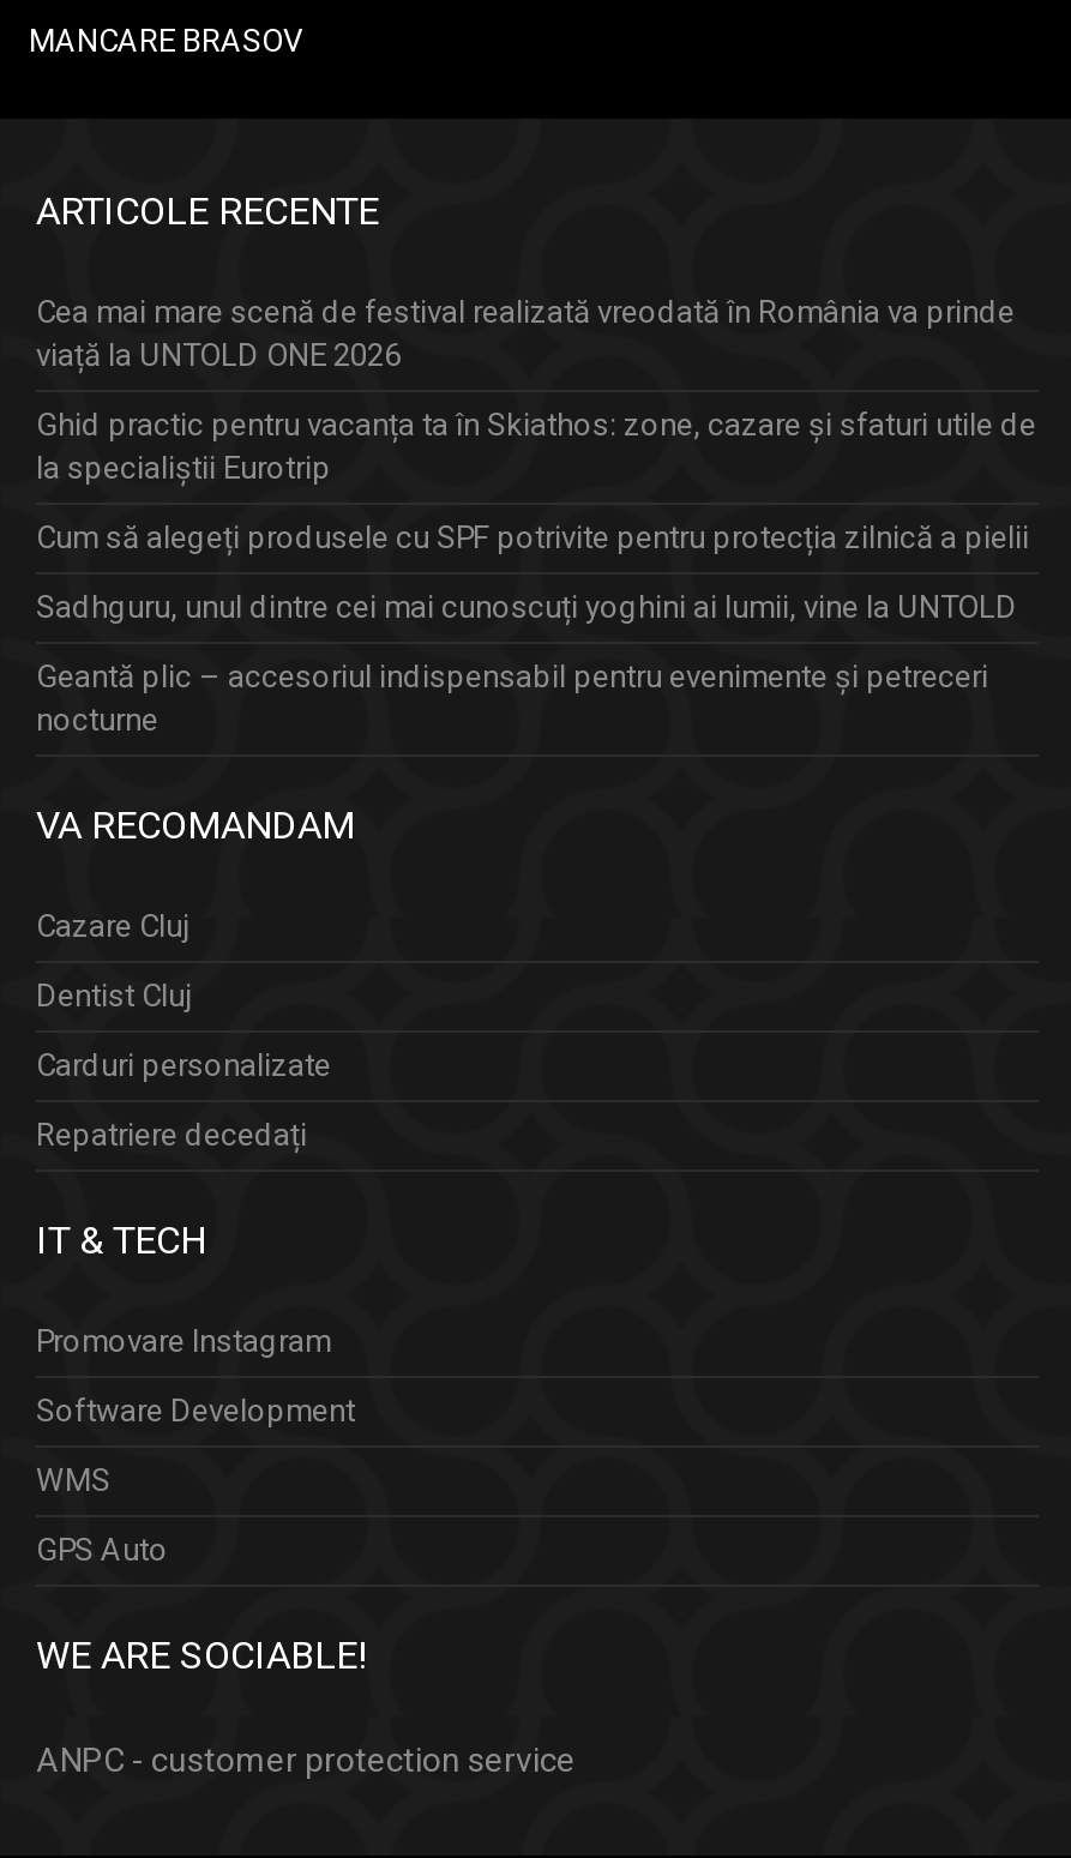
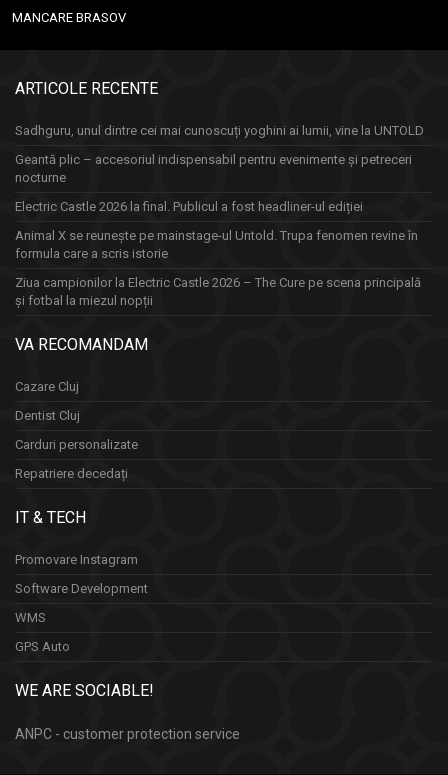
[36,295,1036,557] Cea mai mare scenă de festival realizată vreodată în România va prinde | viață la UNTOLD ONE 2026 | Ghid practic pentru vacanța ta în Skiathos: zone, cazare și sfaturi utile de | la specialiștii Eurotrip | Cum să alegeți produsele cu SPF potrivite pentru protecția zilnică a pielii -> none
moved [36,590,1017,739] -> [15,123,424,185]: Sadhguru, unul dintre cei mai cunoscuți yoghini ai lumii, vine la UNTOLD | Geantă plic – accesoriul indispensabil pentru evenimente și petreceri | nocturne
none -> [15,199,421,308] Electric Castle 2026 la final. Publicul a fost headliner-ul ediției | Animal X se reunește pe mainstage-ul Untold. Trupa fenomen revine în | formula care a scris istorie | Ziua campionilor la Electric Castle 2026 – The Cure pe scena principală | și fotbal la miezul nopții

